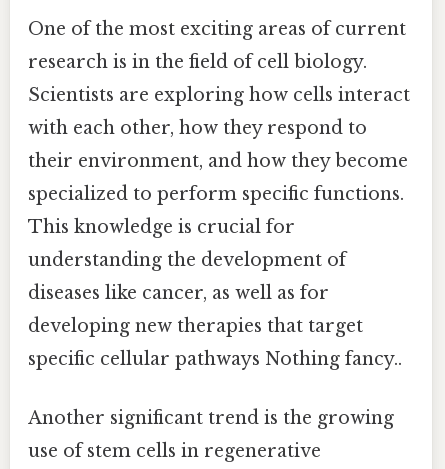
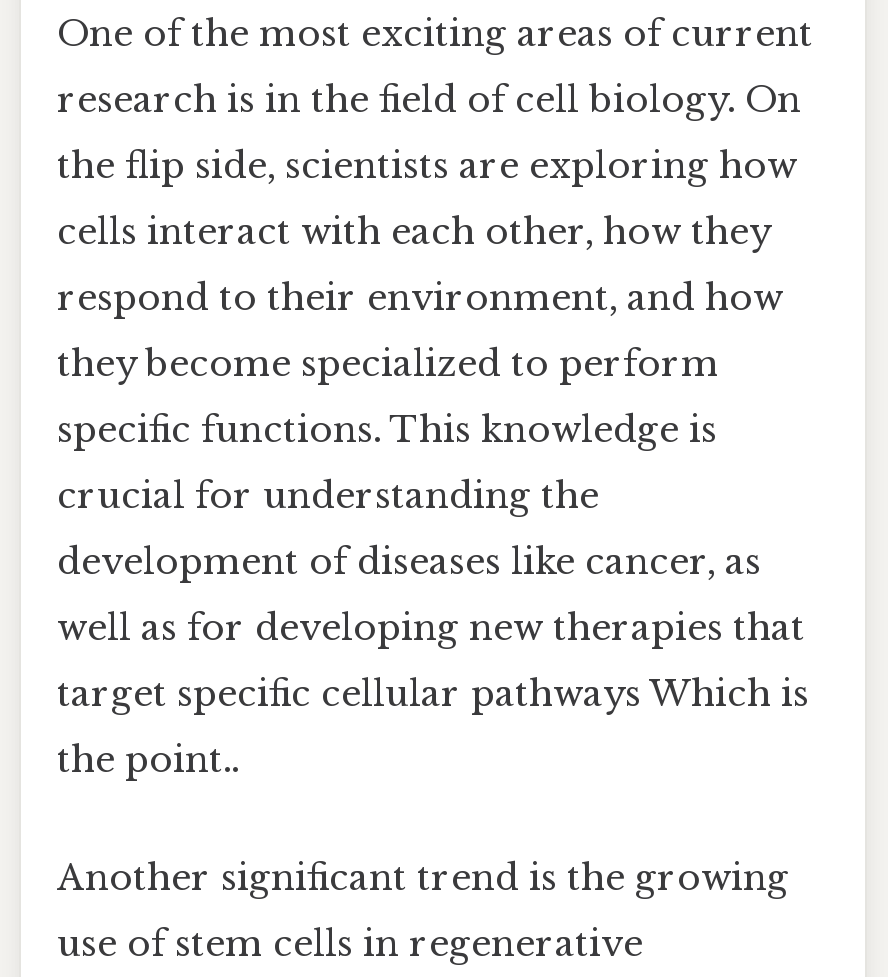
[28,51,410,370] research is in the field of cell biology. | Scientists are exploring how cells interact | with each other, how they respond to | their environment, and how they become | specialized to perform specific functions. | This knowledge is crucial for | understanding the development of | diseases like cancer, as well as for | developing new therapies that target | specific cellular pathways Nothing fancy.. -> [57,78,809,782] research is in the field of cell biology. On | the flip side, scientists are exploring how | cells interact with each other, how they | respond to their environment, and how | they become specialized to perform | specific functions. This knowledge is | crucial for understanding the | development of diseases like cancer, as | well as for developing new therapies that | target specific cellular pathways Which is | the point..

